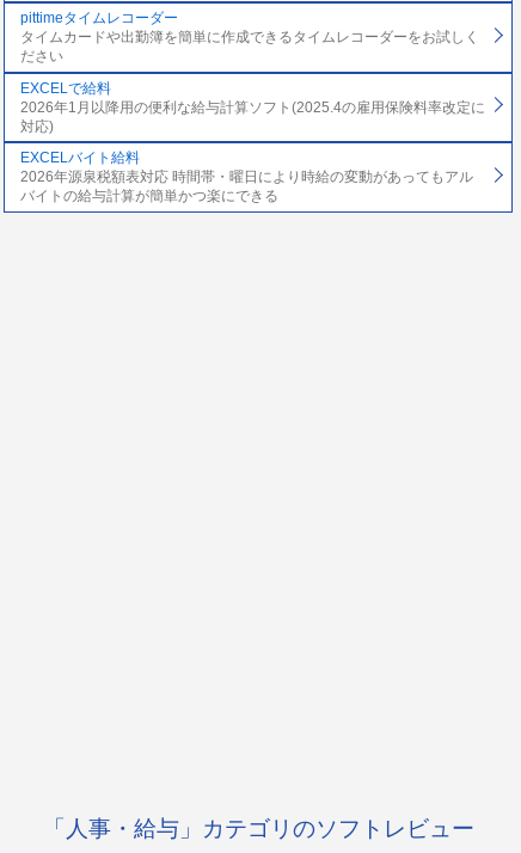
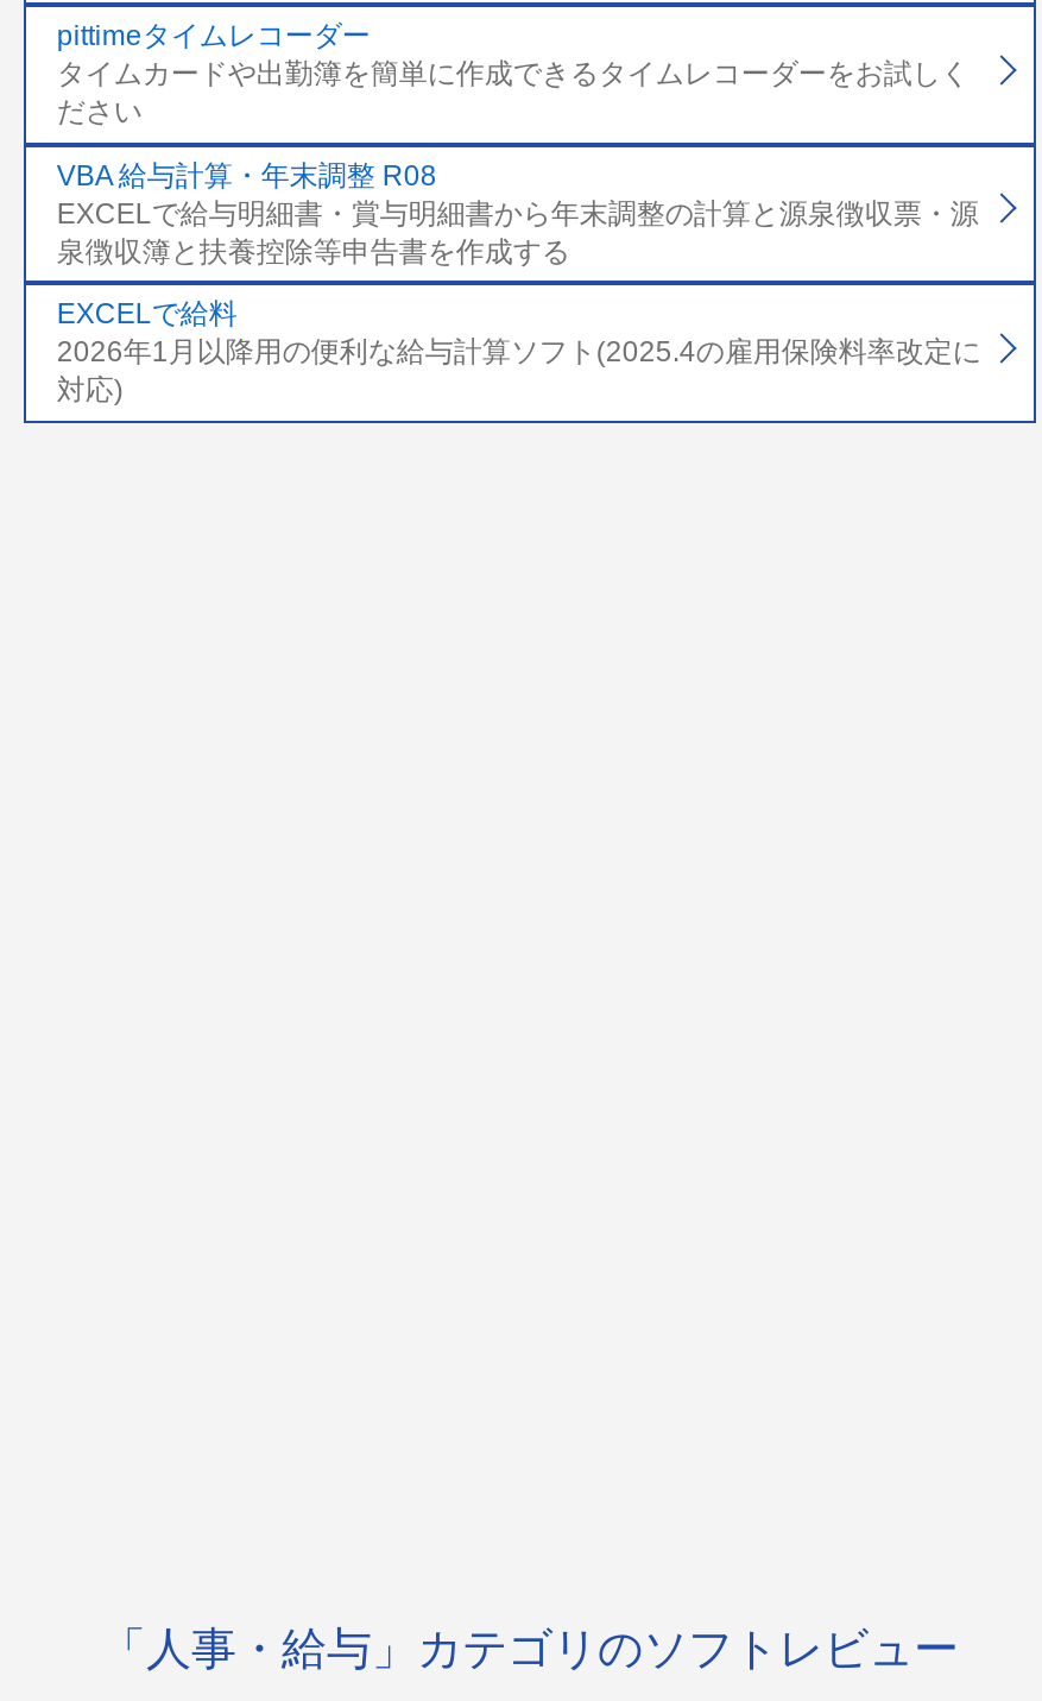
none -> [57,159,979,268] VBA 給与計算・年末調整 R08 | EXCELで給与明細書・賞与明細書から年末調整の計算と源泉徴収票・源 | 泉徴収簿と扶養控除等申告書を作成する
moved [20,80,485,135] -> [57,298,981,407]: EXCELで給料 | 2026年1月以降用の便利な給与計算ソフト(2025.4の雇用保険料率改定に | 対応)
[20,150,473,205] EXCELバイト給料 | 2026年源泉税額表対応 時間帯・曜日により時給の変動があってもアル | バイトの給与計算が簡単かつ楽にできる -> none

